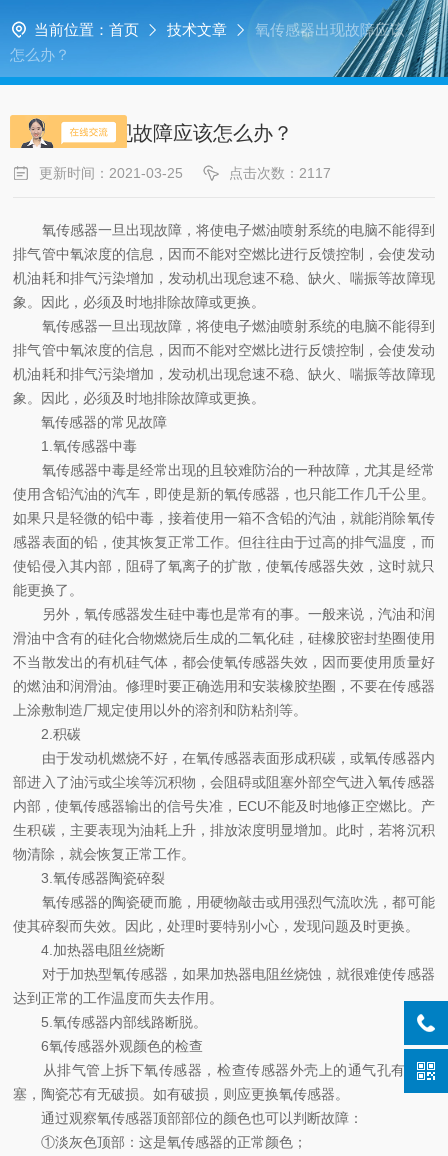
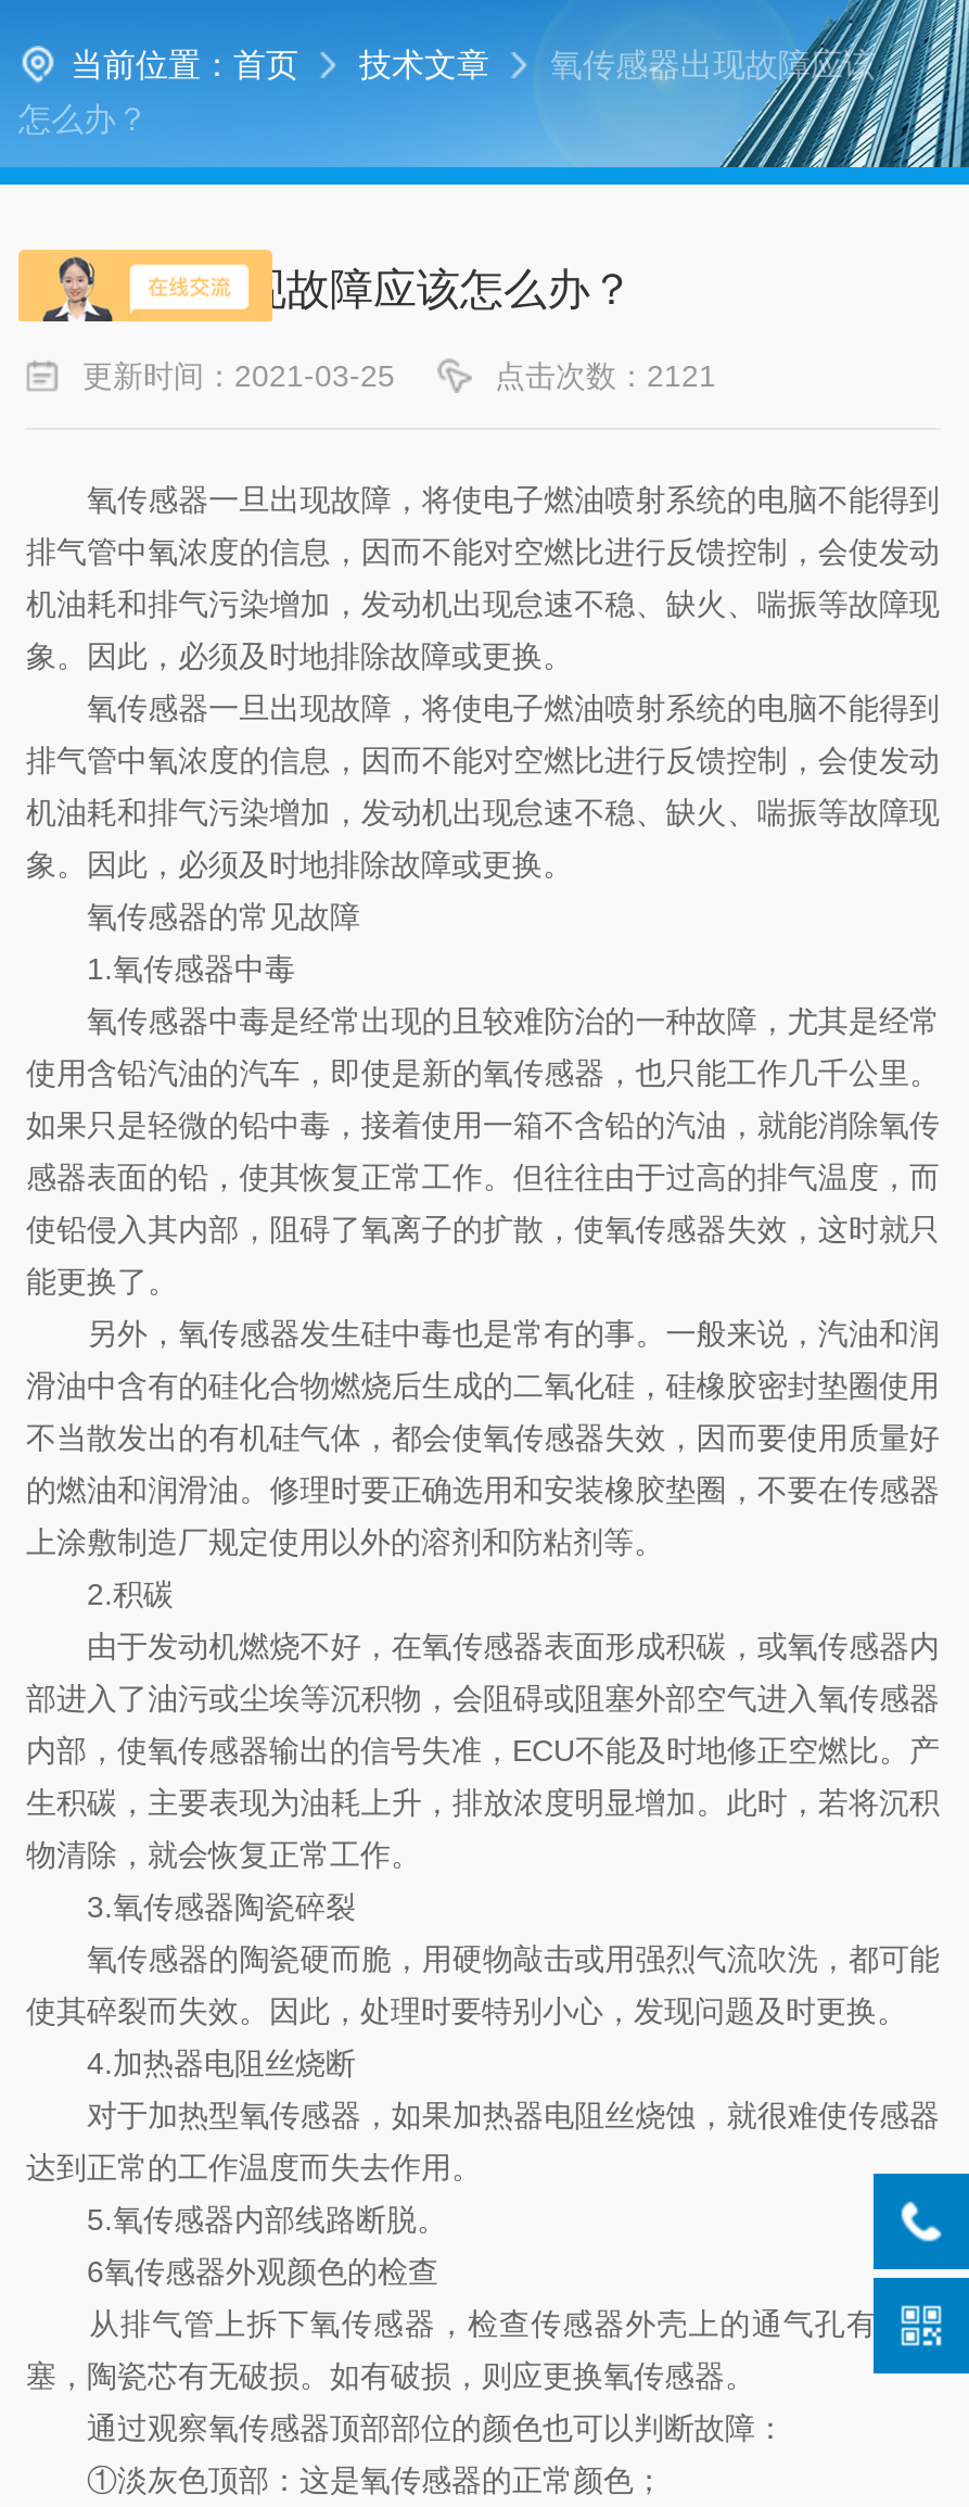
[229,165,331,181] 点击次数：2117 -> [495,358,716,393] 点击次数：2121

